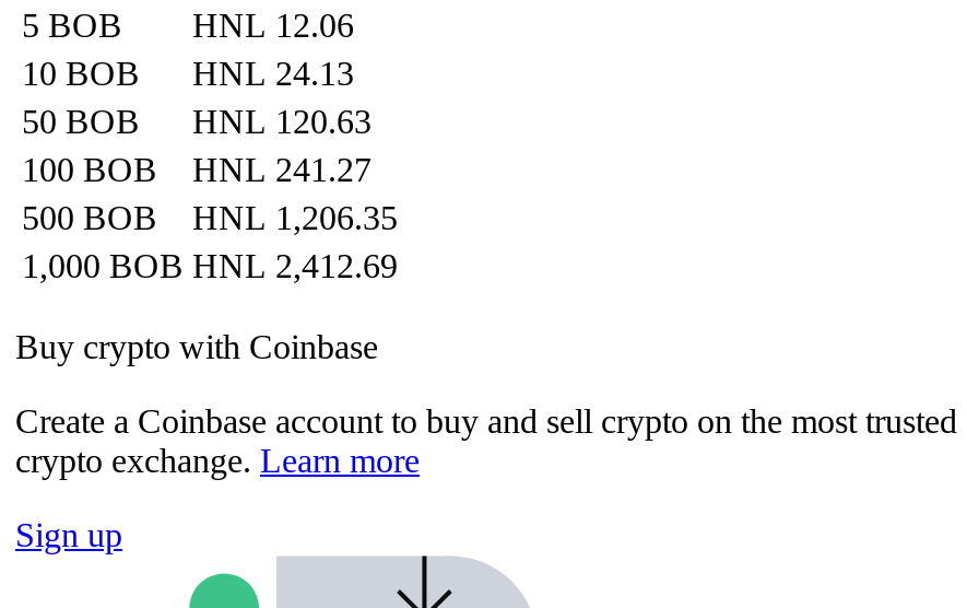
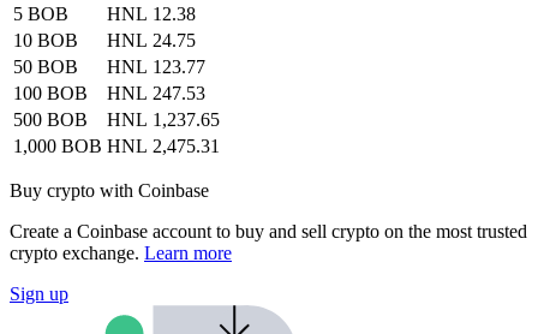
[22,7,354,44] 5 BOB HNL 12.06 -> [13,4,196,24] 5 BOB HNL 12.38
[22,55,354,92] 10 BOB HNL 24.13 -> [13,30,196,51] 10 BOB HNL 24.75
[22,103,372,140] 50 BOB HNL 120.63 -> [13,57,205,77] 50 BOB HNL 123.77
[22,151,372,189] 100 BOB HNL 241.27 -> [13,83,205,104] 100 BOB HNL 247.53
[22,199,398,237] 500 BOB HNL 1,206.35 -> [13,110,220,130] 500 BOB HNL 1,237.65
[22,248,398,285] 1,000 BOB HNL 2,412.69 -> [13,136,220,156] 1,000 BOB HNL 2,475.31

